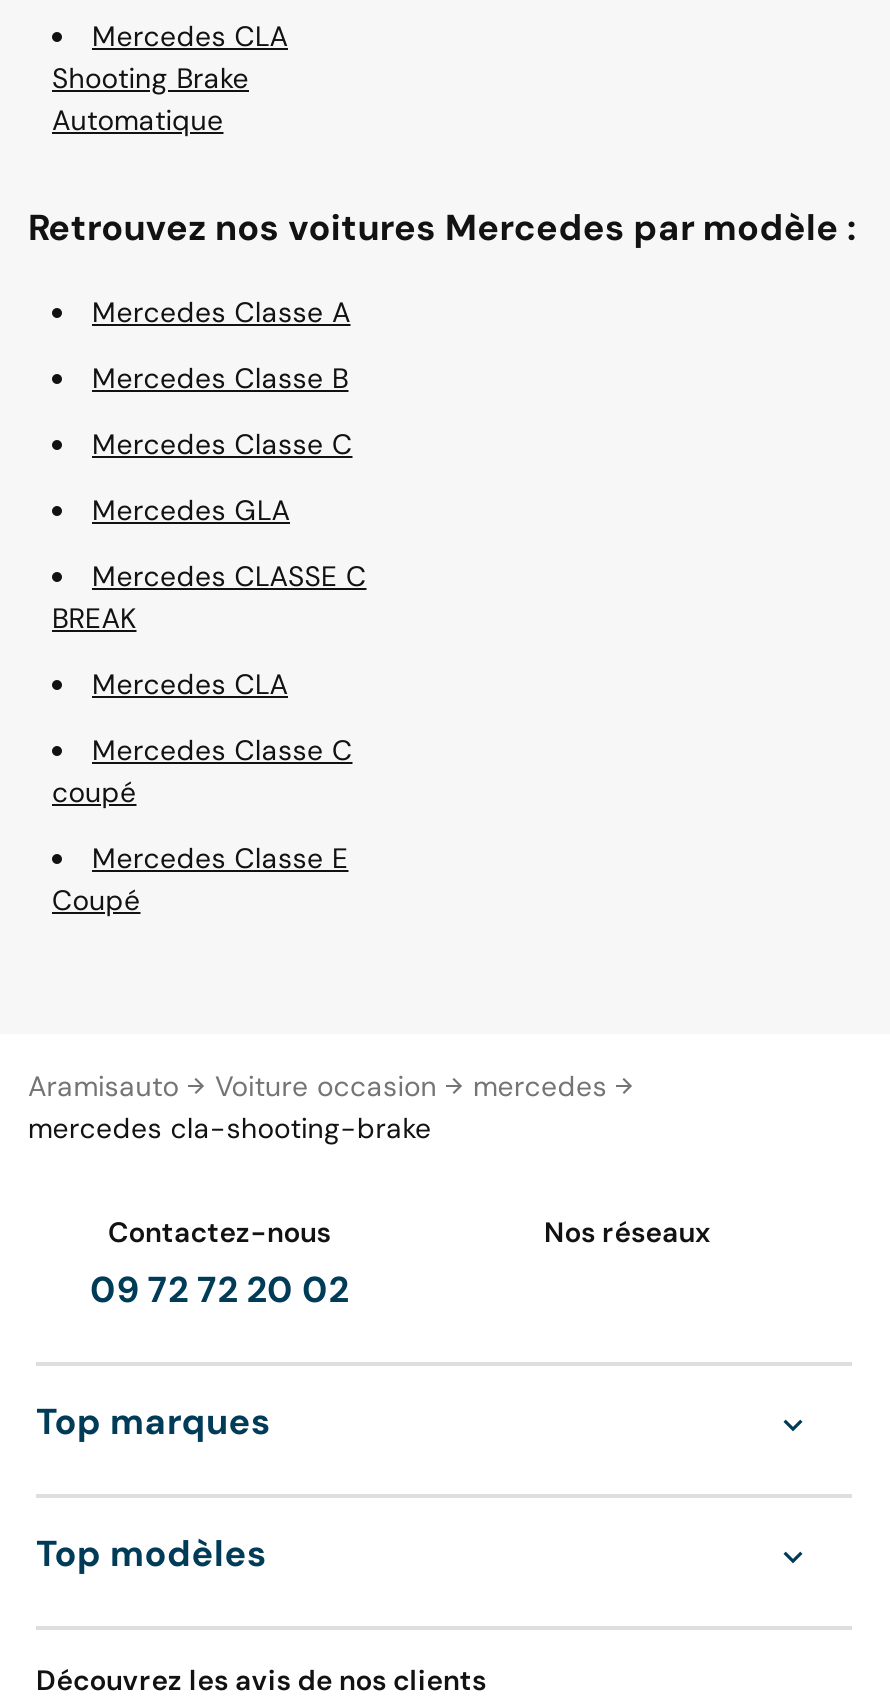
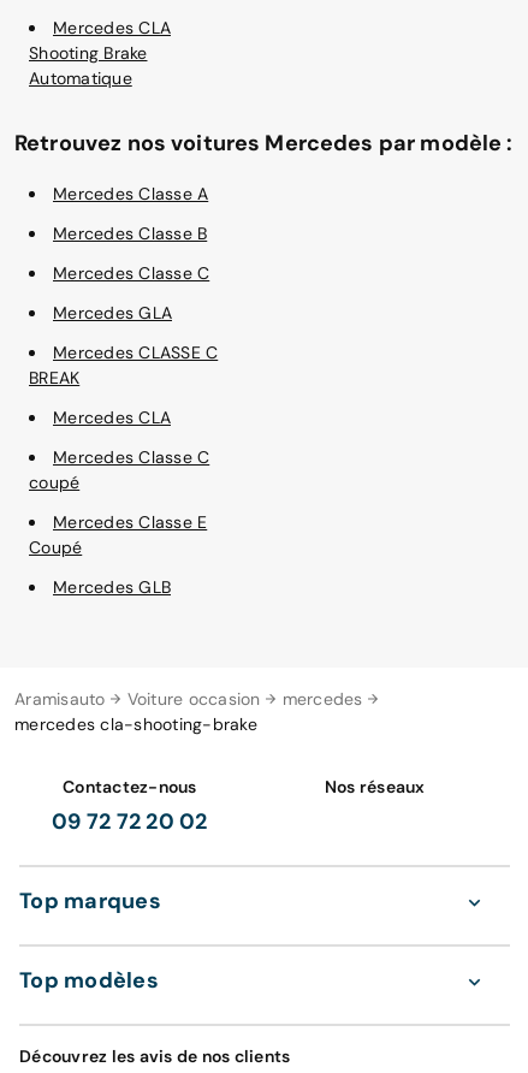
none -> [53,576,171,598] Mercedes GLB

